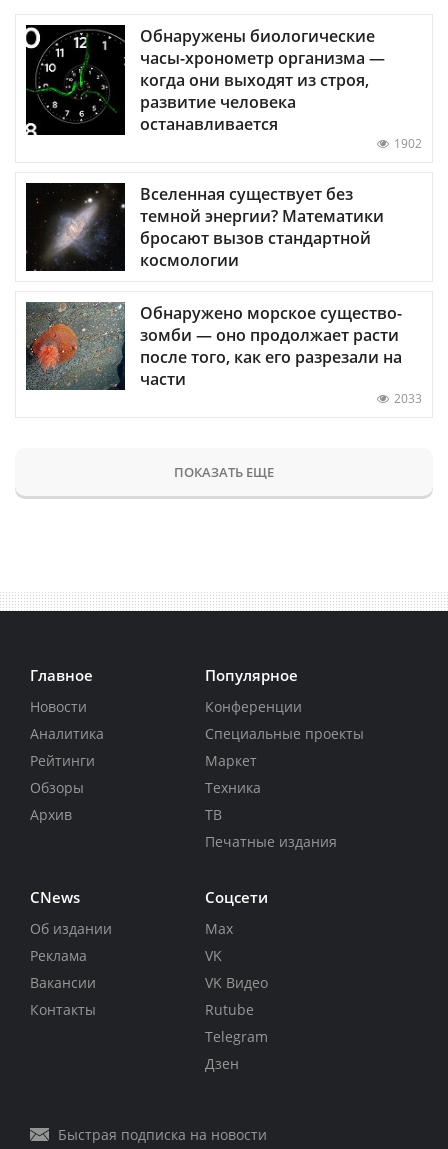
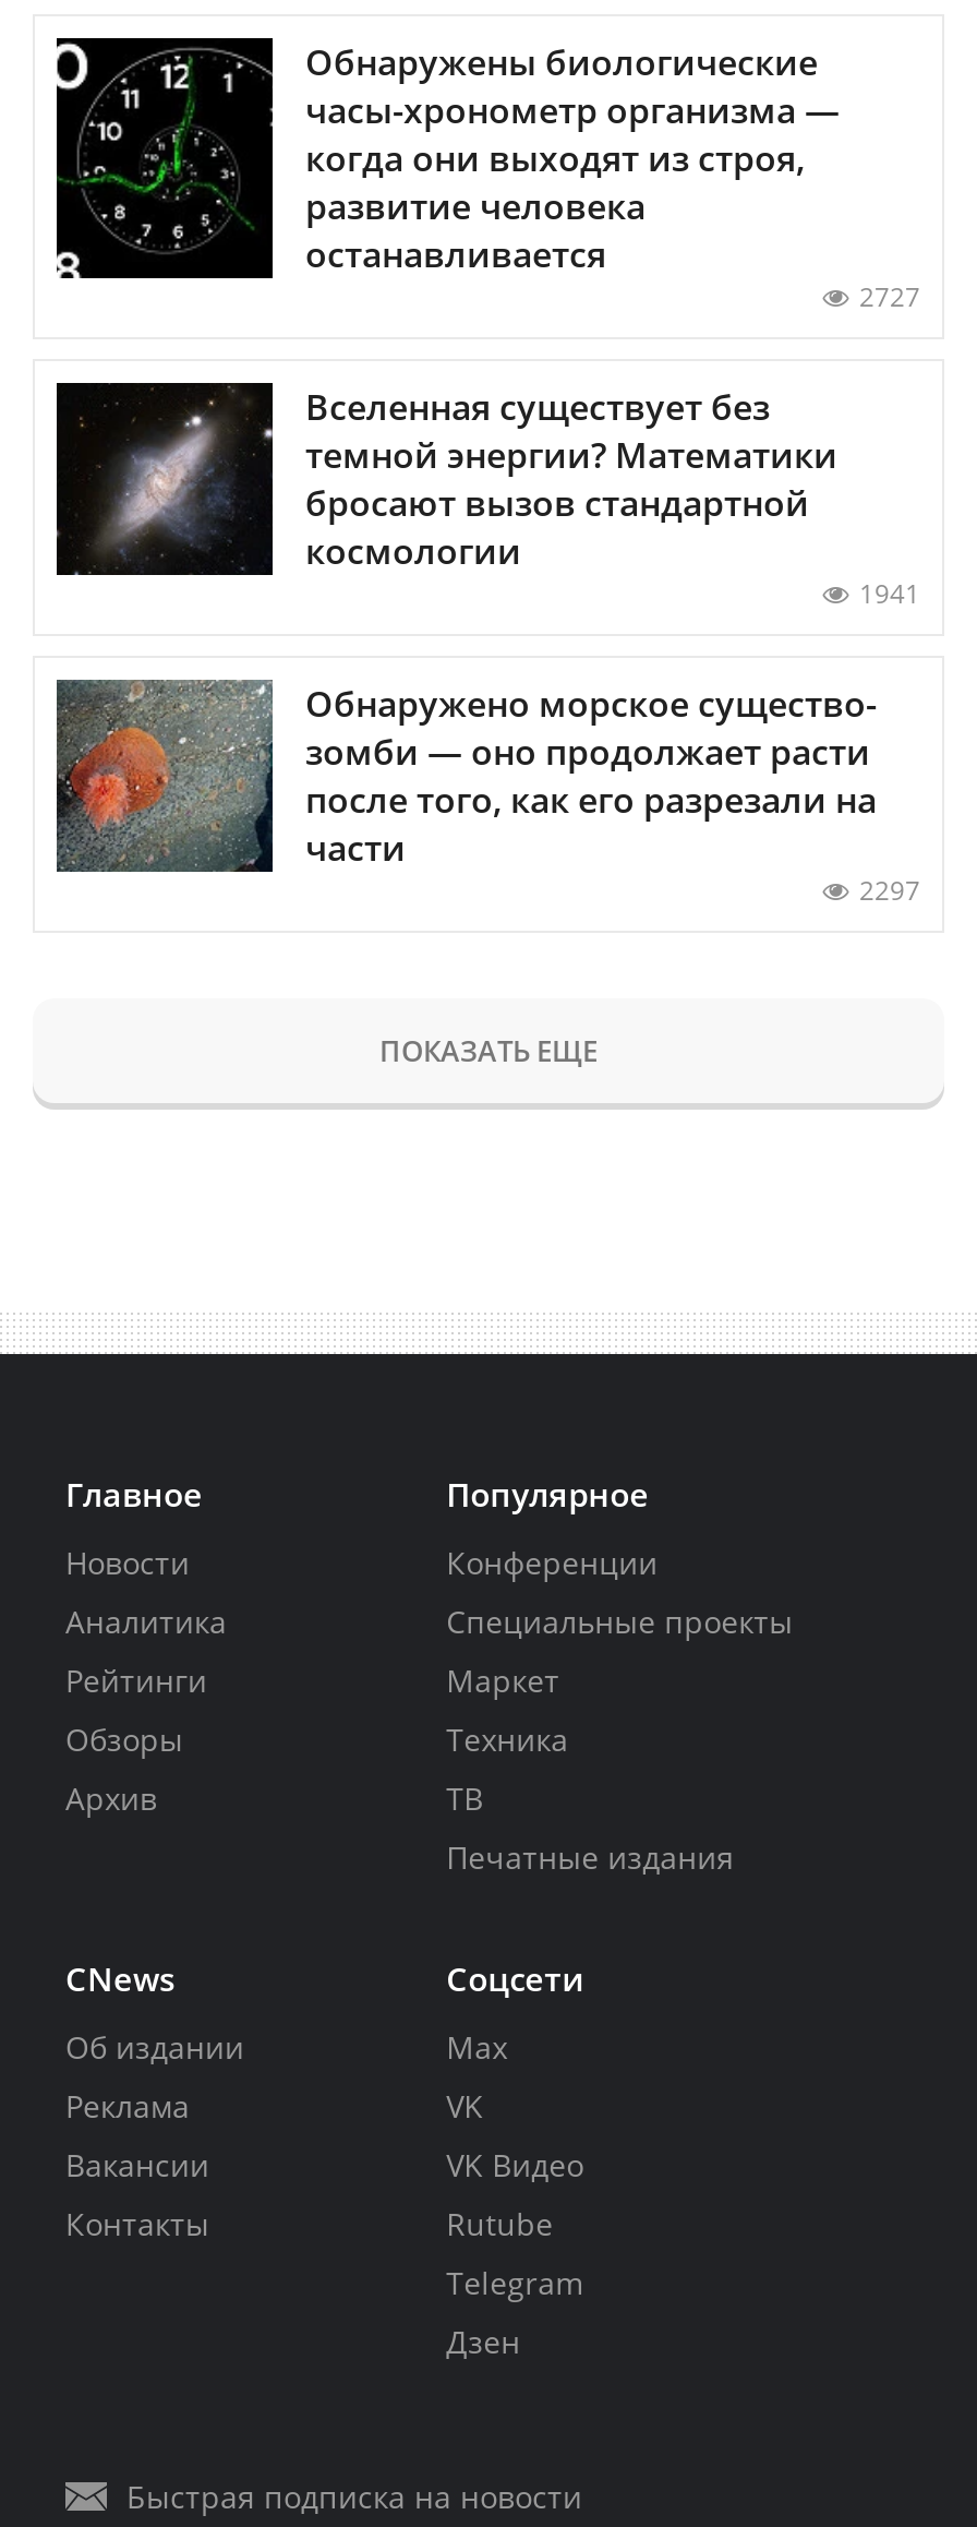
[394,135,422,152] 1902 -> [859,278,920,315] 2727
none -> [859,575,920,612] 1941
[394,390,422,407] 2033 -> [859,872,920,909] 2297

